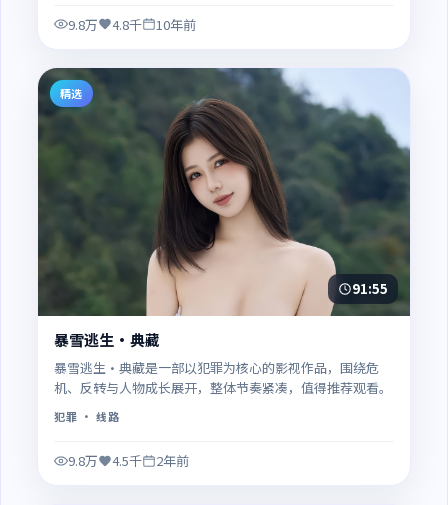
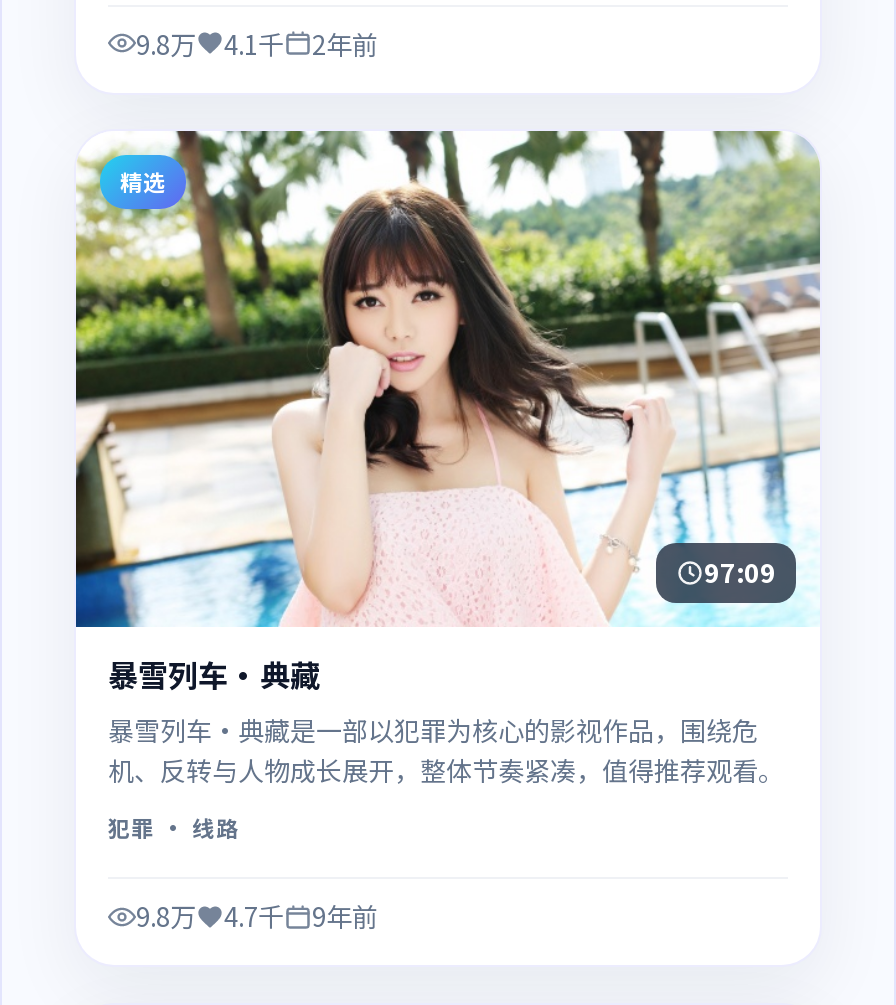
[112,15,142,34] 4.8千 -> [224,25,284,63] 4.1千
[156,15,196,34] 10年前 -> [312,25,378,63] 2年前
[37,67,411,317] [image] | 91:55 -> [74,129,822,629] [image] | 97:09
[54,329,160,350] 暴雪逃生·典藏 -> [108,654,320,696] 暴雪列车·典藏
[54,358,379,377] 暴雪逃生·典藏是一部以犯罪为核心的影视作品，围绕危 -> [108,712,758,750] 暴雪列车·典藏是一部以犯罪为核心的影视作品，围绕危
[112,451,142,470] 4.5千 -> [224,898,284,936] 4.7千
[156,451,189,470] 2年前 -> [312,898,378,936] 9年前

